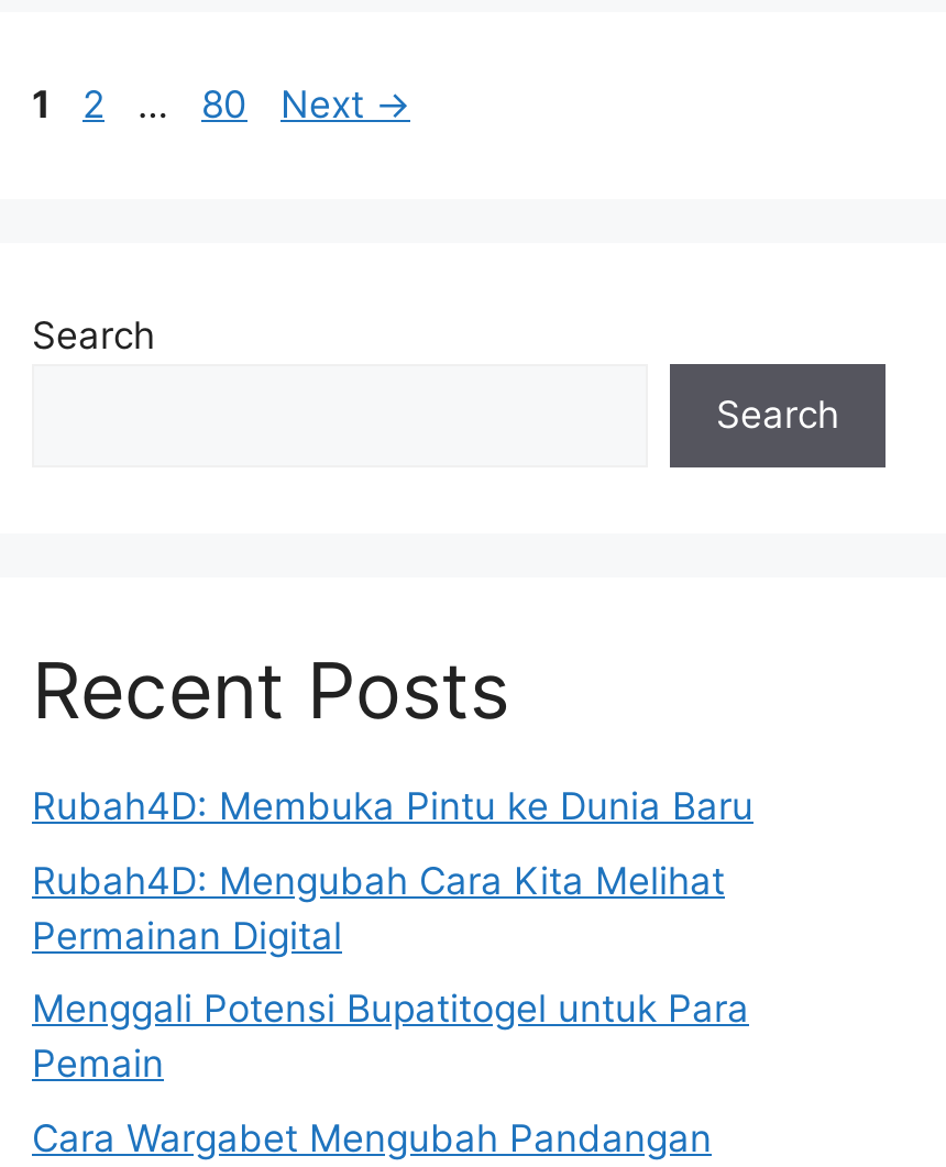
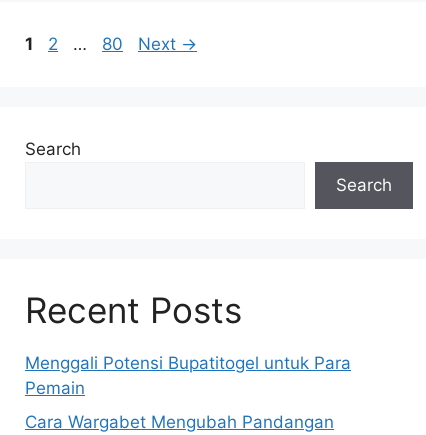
[32,784,754,957] Rubah4D: Membuka Pintu ke Dunia Baru | Rubah4D: Mengubah Cara Kita Melihat | Permainan Digital -> none

